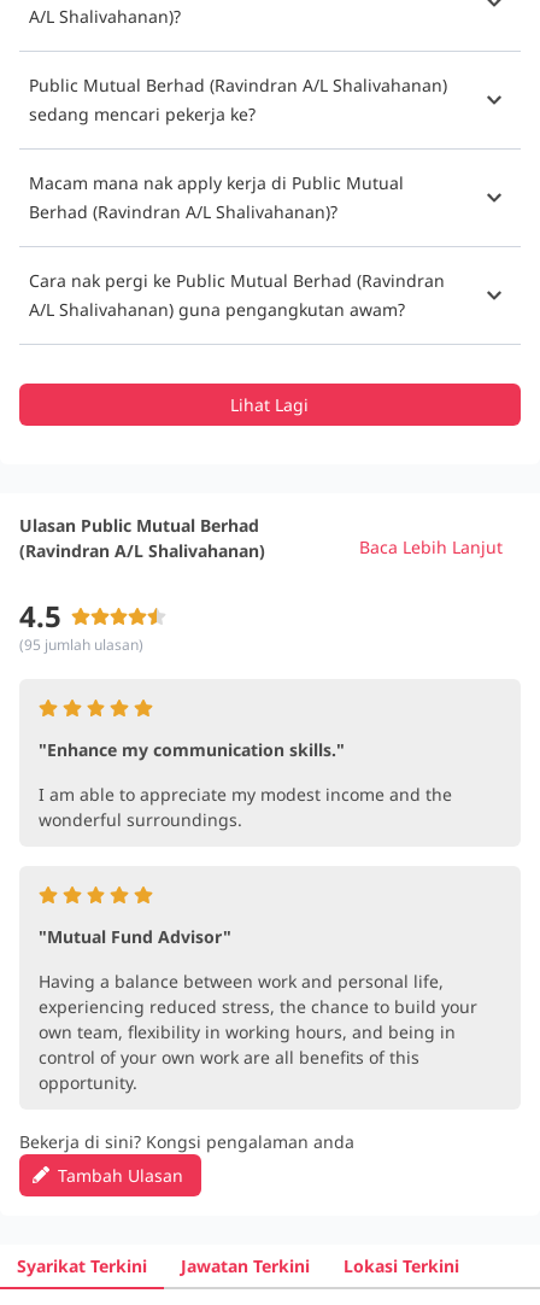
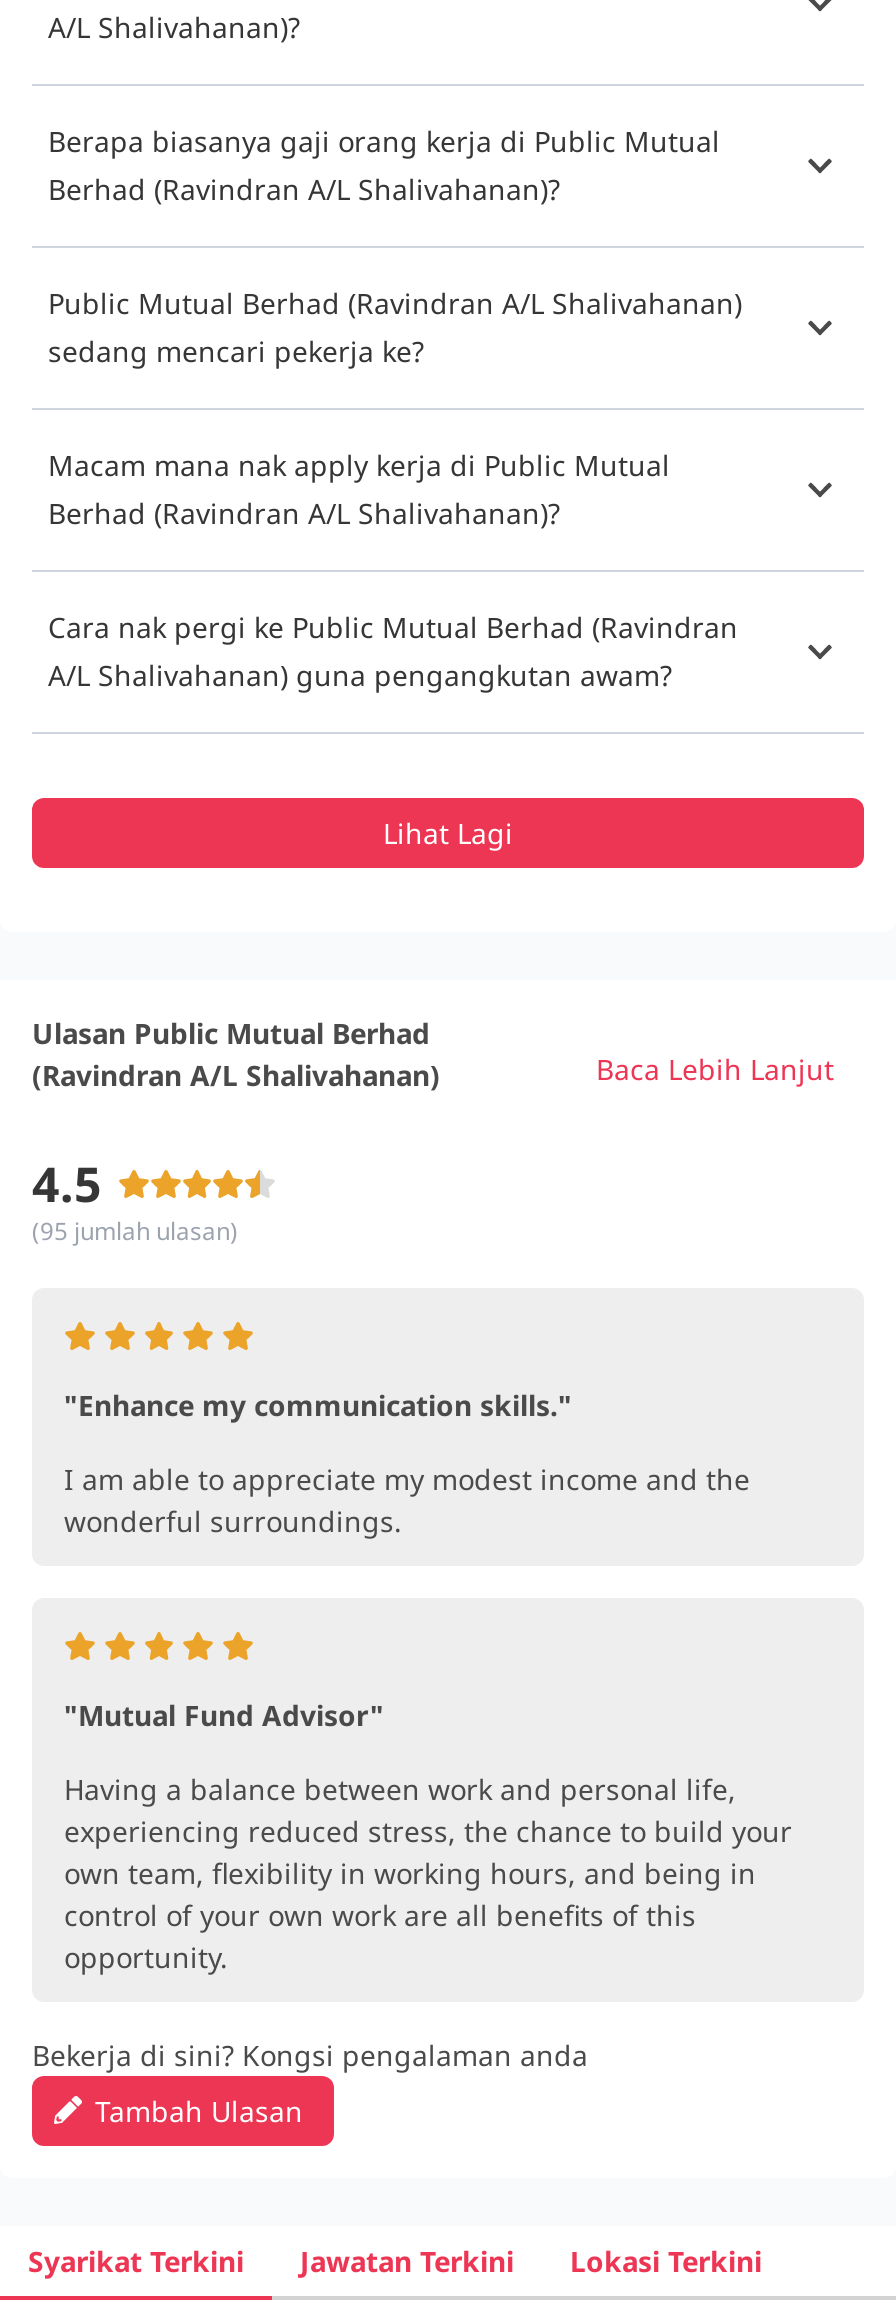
none -> [48,121,720,207] Berapa biasanya gaji orang kerja di Public Mutual | Berhad (Ravindran A/L Shalivahanan)?

